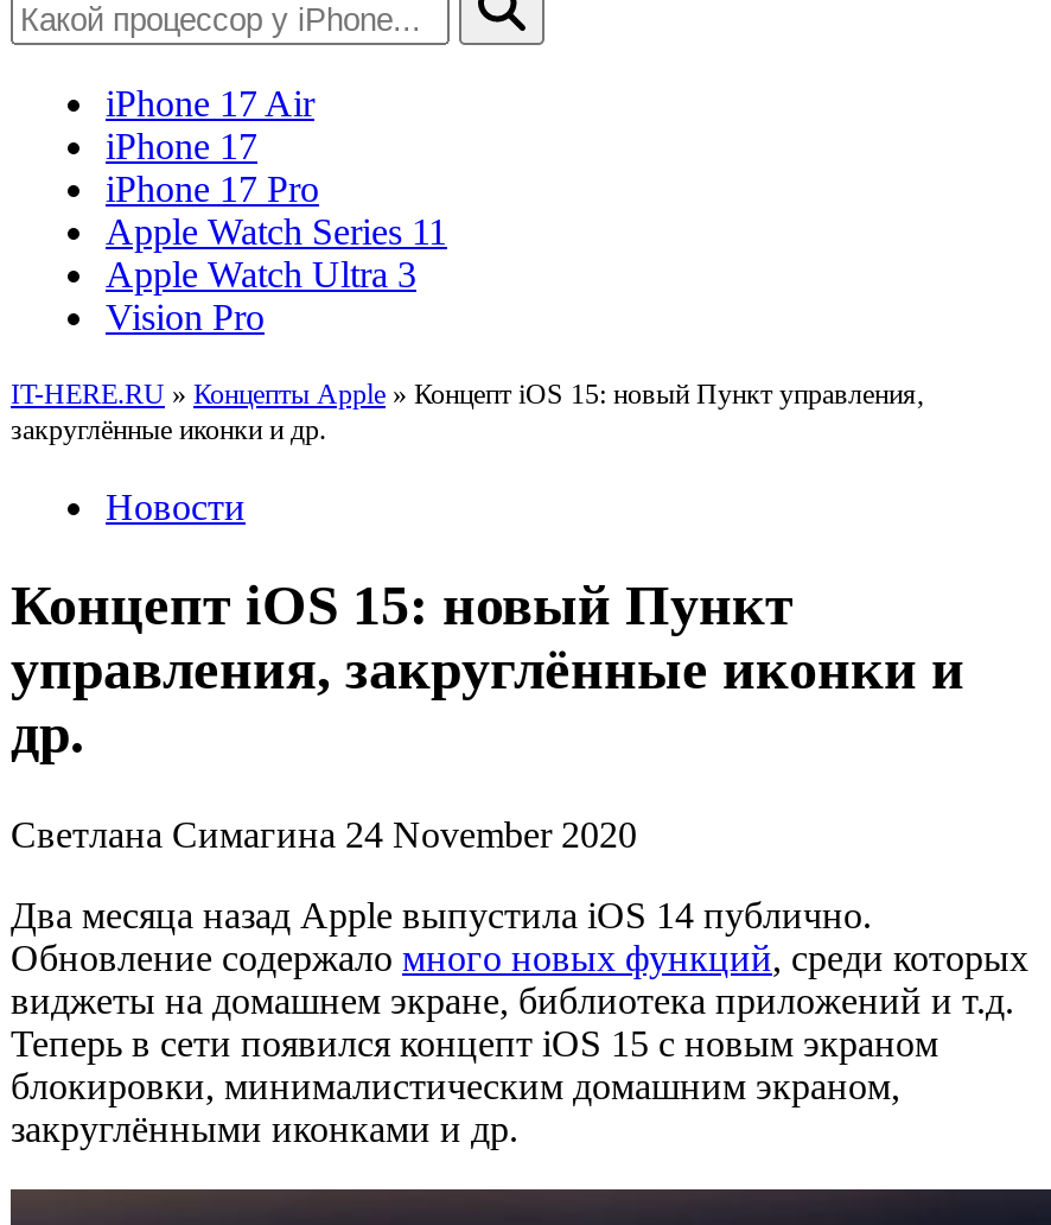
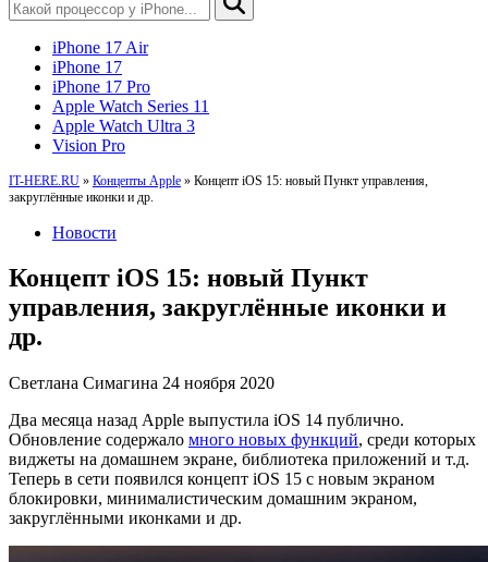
[11,815,637,855] Светлана Симагина 24 November 2020 -> [9,374,274,392] Светлана Симагина 24 ноября 2020

